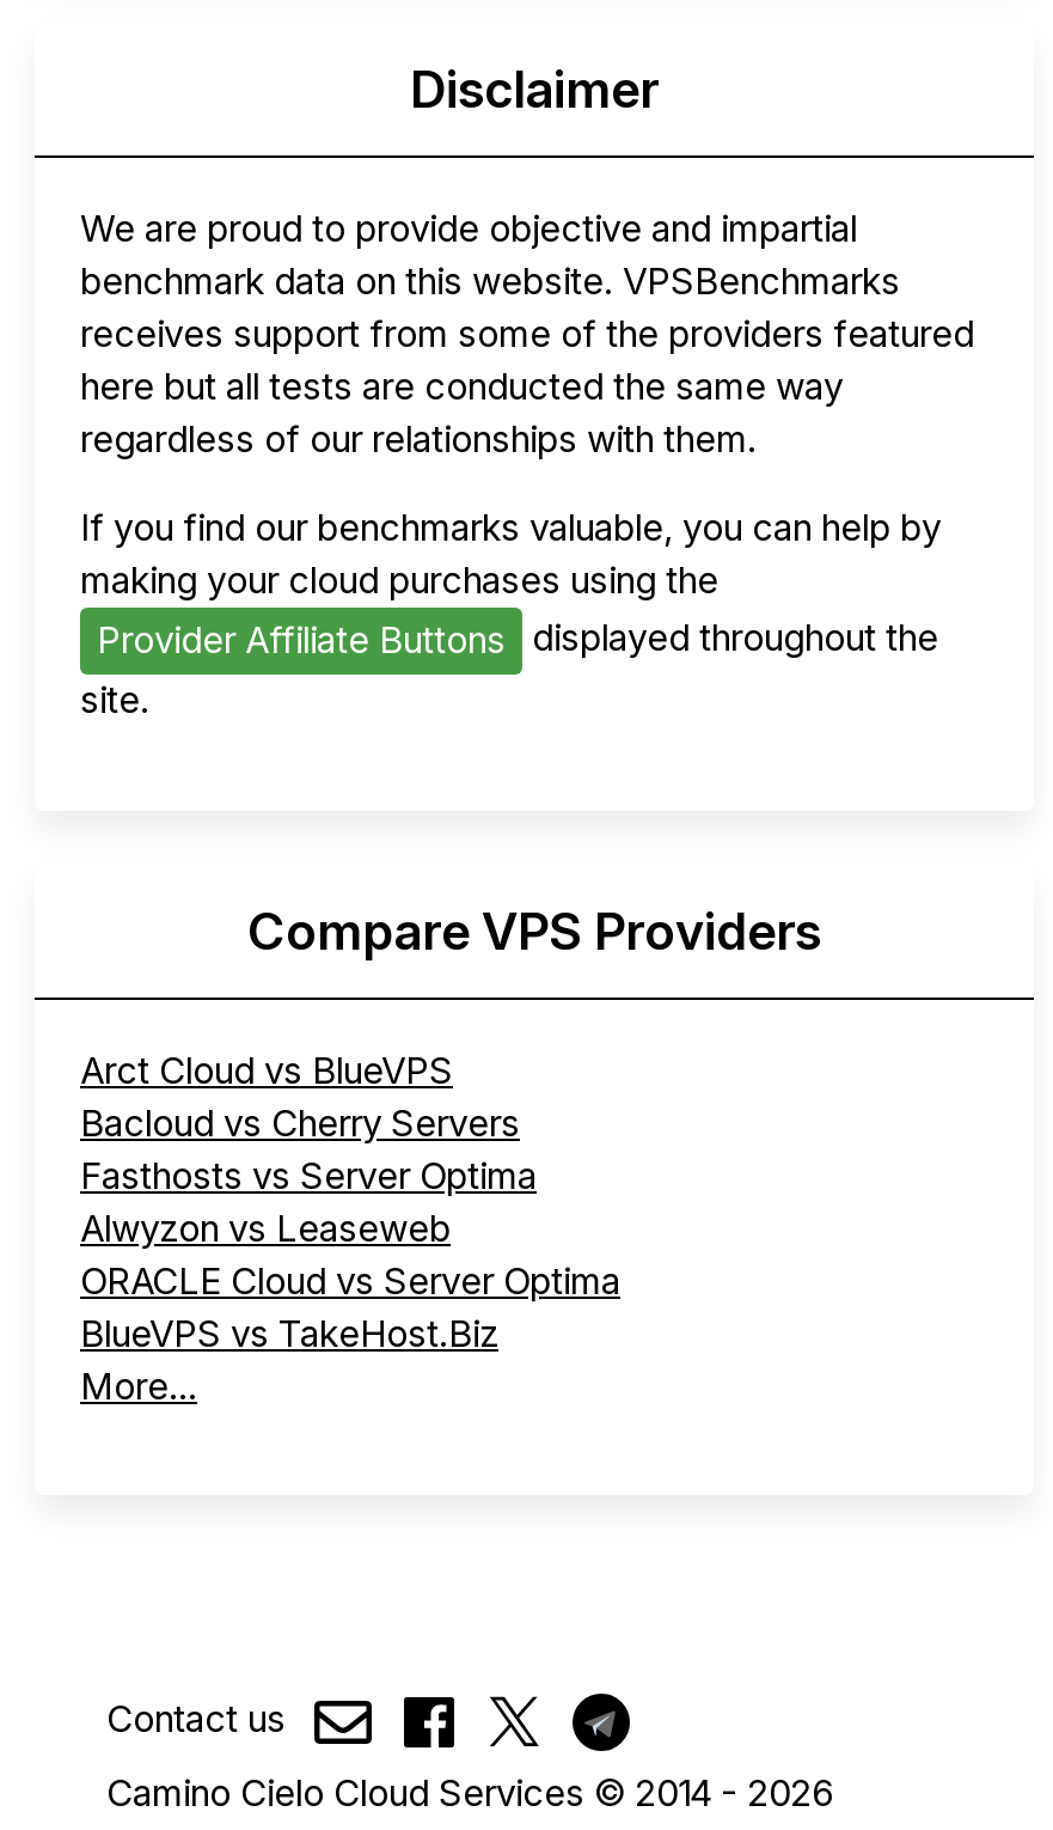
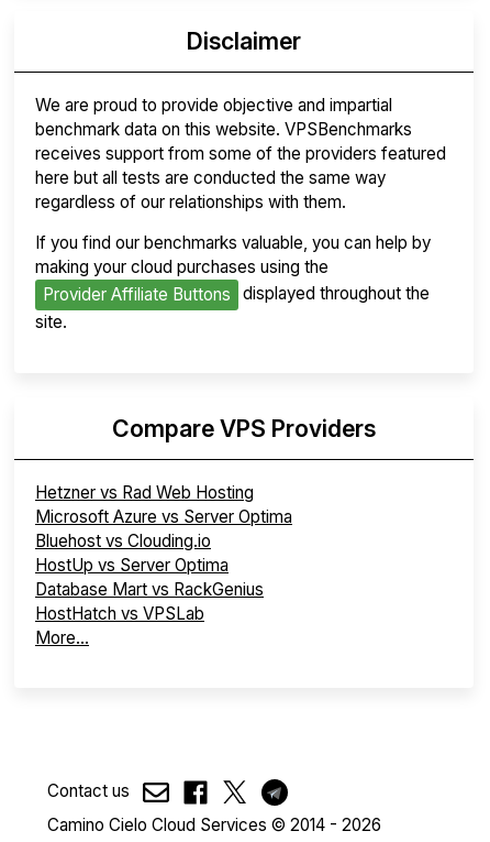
[80,1047,620,1356] Arct Cloud vs BlueVPS | Bacloud vs Cherry Servers | Fasthosts vs Server Optima | Alwyzon vs Leaseweb | ORACLE Cloud vs Server Optima | BlueVPS vs TakeHost.Biz -> [35,482,292,624] Hetzner vs Rad Web Hosting | Microsoft Azure vs Server Optima | Bluehost vs Clouding.io | HostUp vs Server Optima | Database Mart vs RackGenius | HostHatch vs VPSLab

